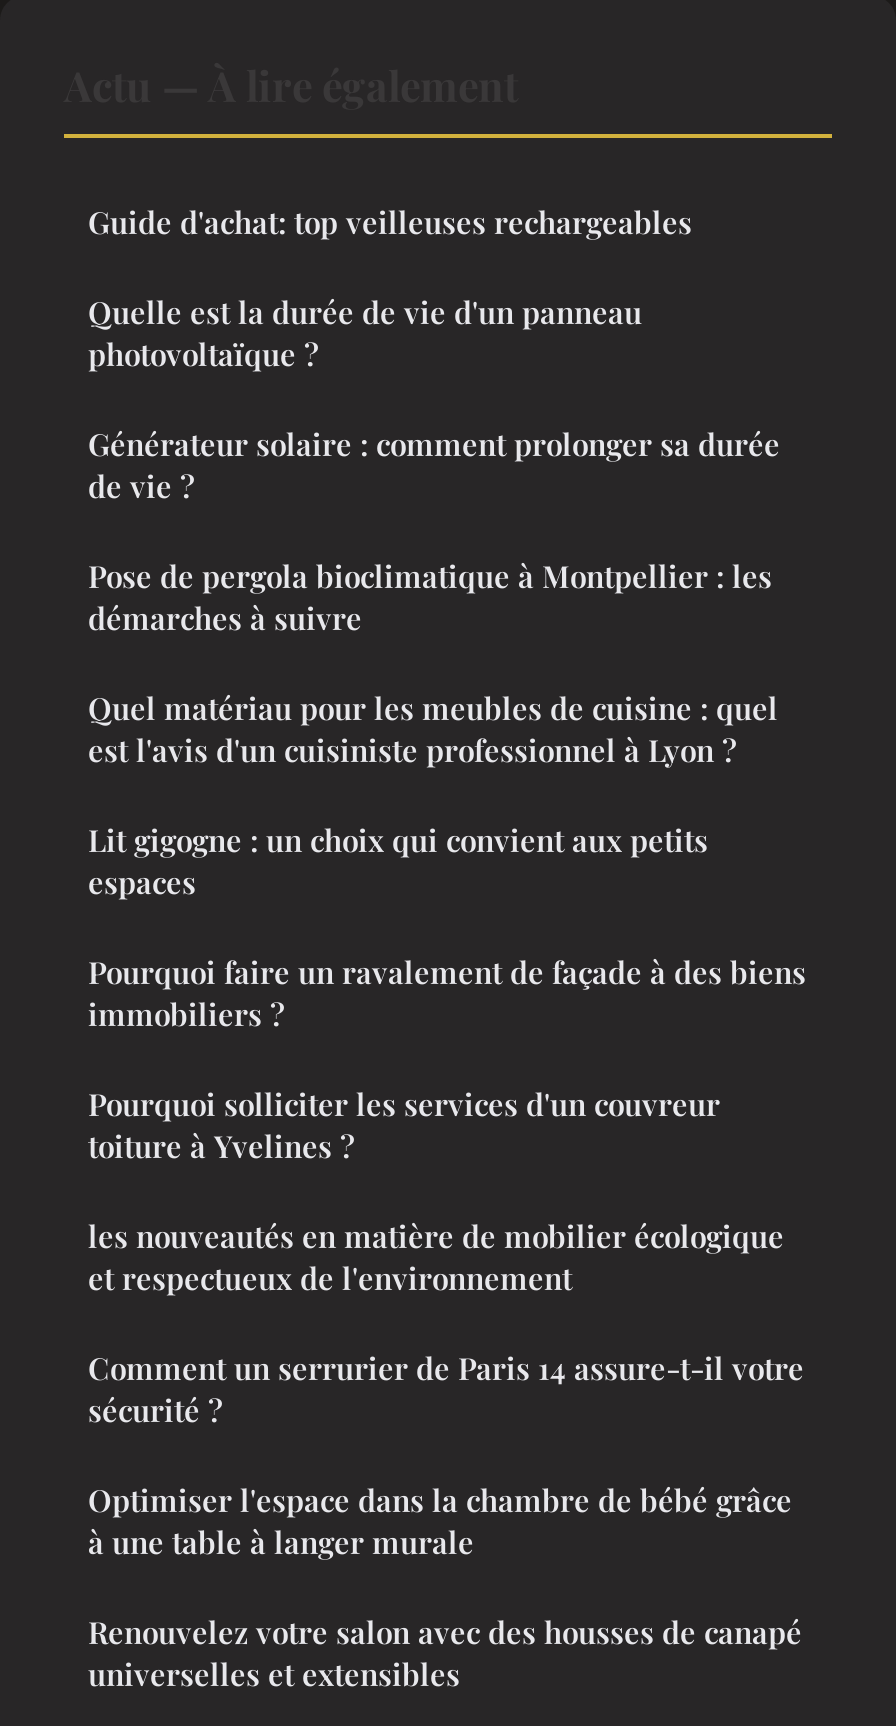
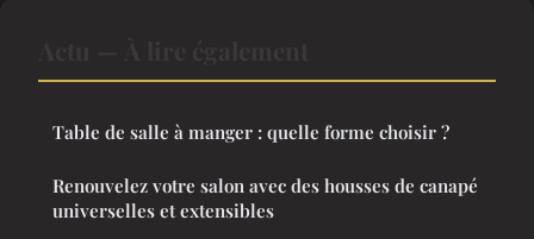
[88,201,806,1561] Guide d'achat: top veilleuses rechargeables | Quelle est la durée de vie d'un panneau | photovoltaïque ? | Générateur solaire : comment prolonger sa durée | de vie ? | Pose de pergola bioclimatique à Montpellier : les | démarches à suivre | Quel matériau pour les meubles de cuisine : quel | est l'avis d'un cuisiniste professionnel à Lyon ? | Lit gigogne : un choix qui convient aux petits | espaces | Pourquoi faire un ravalement de façade à des biens | immobiliers ? | Pourquoi solliciter les services d'un couvreur | toiture à Yvelines ? | les nouveautés en matière de mobilier écologique | et respectueux de l'environnement | Comment un serrurier de Paris 14 assure-t-il votre | sécurité ? | Optimiser l'espace dans la chambre de bébé grâce | à une table à langer murale -> [52,119,449,143] Table de salle à manger : quelle forme choisir ?

